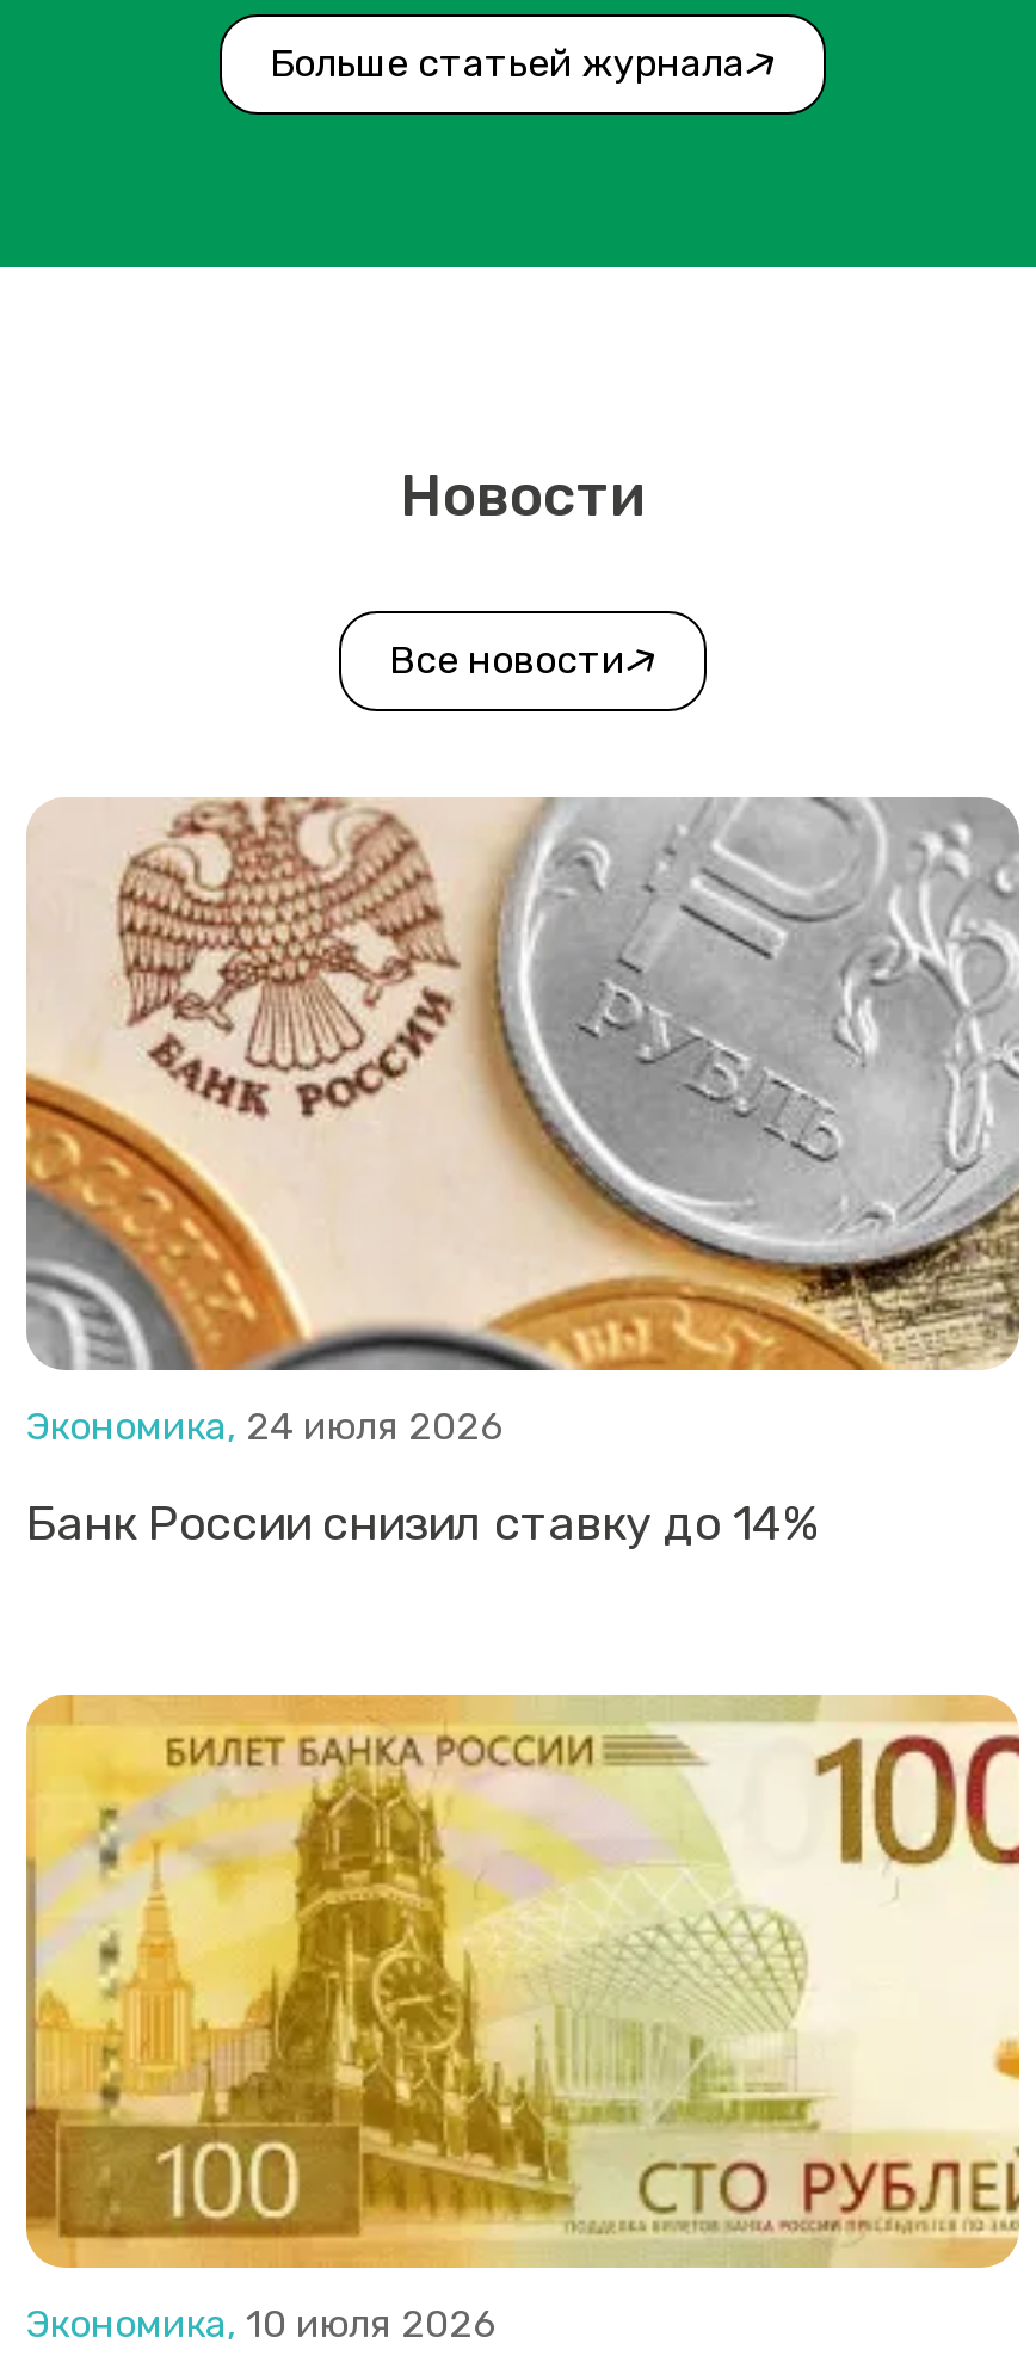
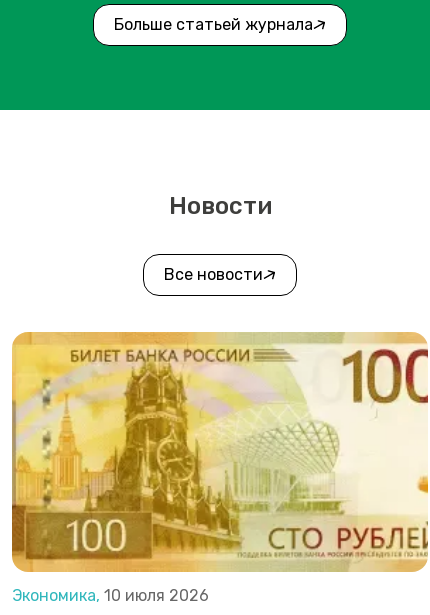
[24,797,1022,1552] [image] | Экономика, 24 июля 2026 | Банк России снизил ставку до 14% -> none

